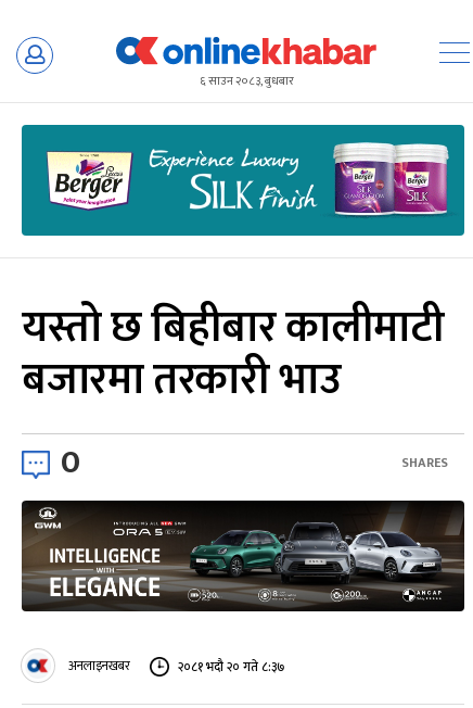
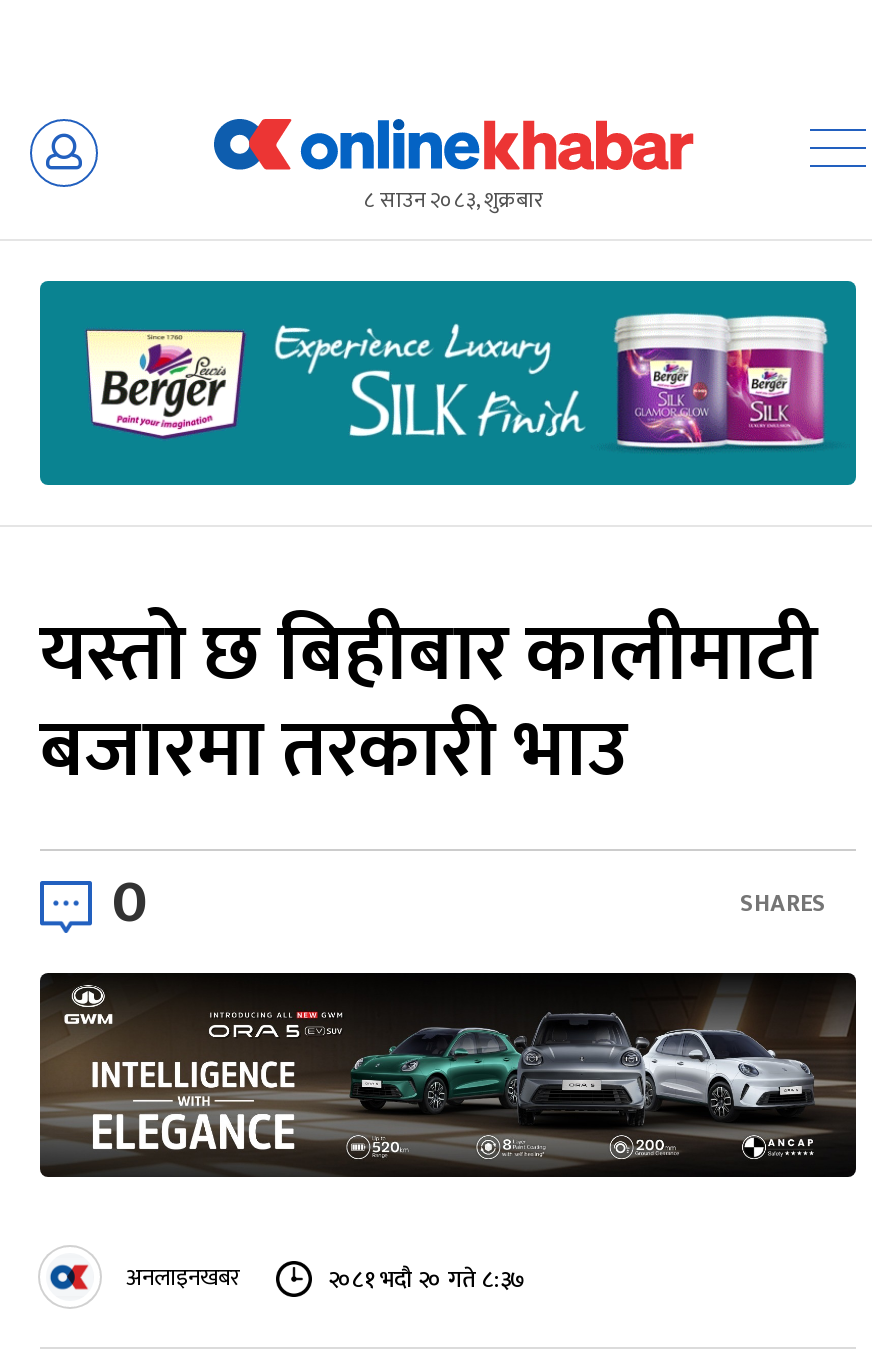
[199,72,293,91] ६ साउन २०८३, बुधबार -> [364,183,544,219] ८ साउन २०८३, शुक्रबार

